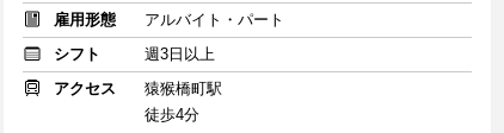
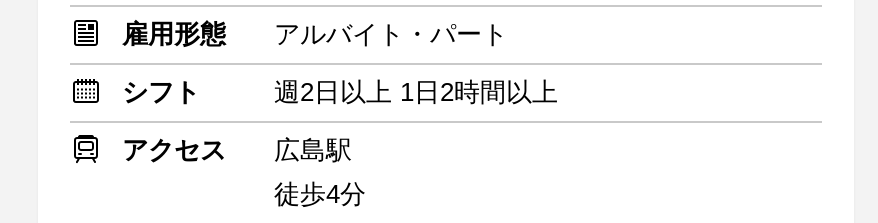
[145,45,215,63] 週3日以上 -> [274,77,558,107] 週2日以上 1日2時間以上
[145,80,222,97] 猿猴橋町駅 -> [274,135,352,165] 広島駅

